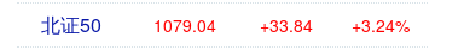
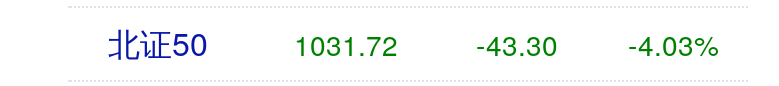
[153,13,216,37] 1079.04 -> [294,24,398,64] 1031.72
[260,13,313,37] +33.84 -> [476,24,558,64] -43.30
[352,13,410,37] +3.24% -> [628,24,718,64] -4.03%

